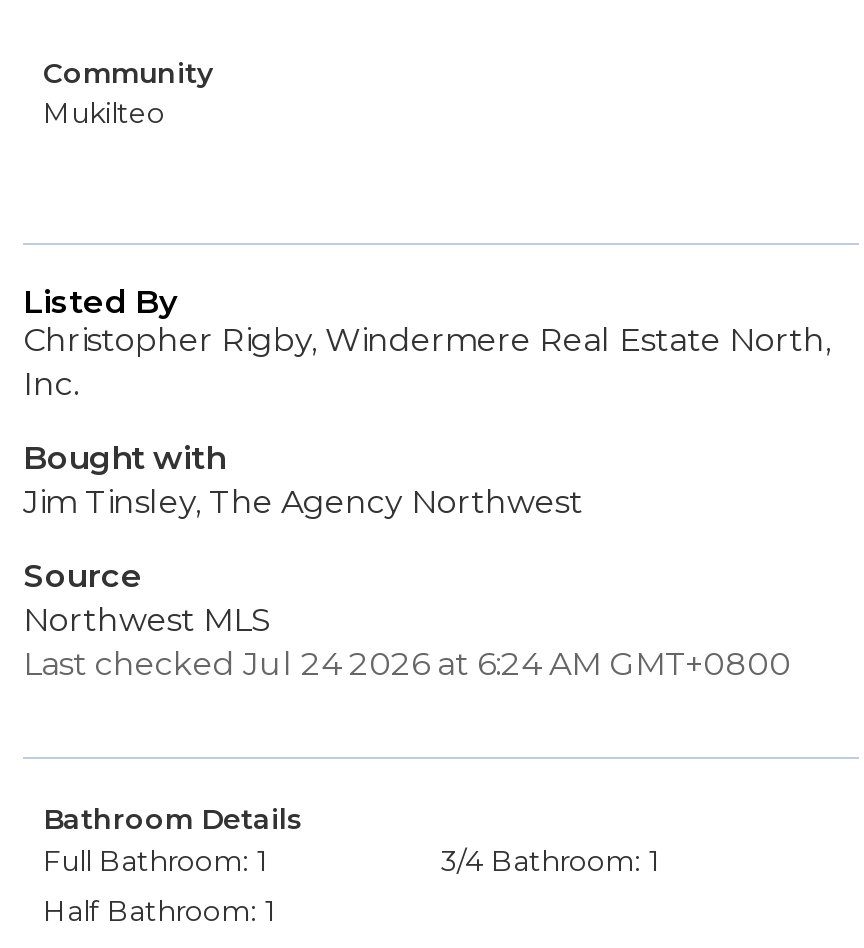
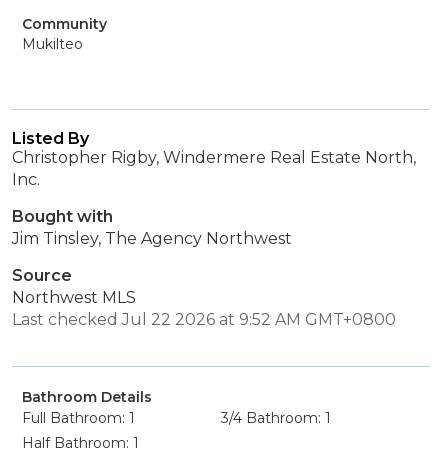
[23,645,791,683] Last checked Jul 24 2026 at 6:24 AM GMT+0800 -> [12,310,396,329] Last checked Jul 22 2026 at 9:52 AM GMT+0800

